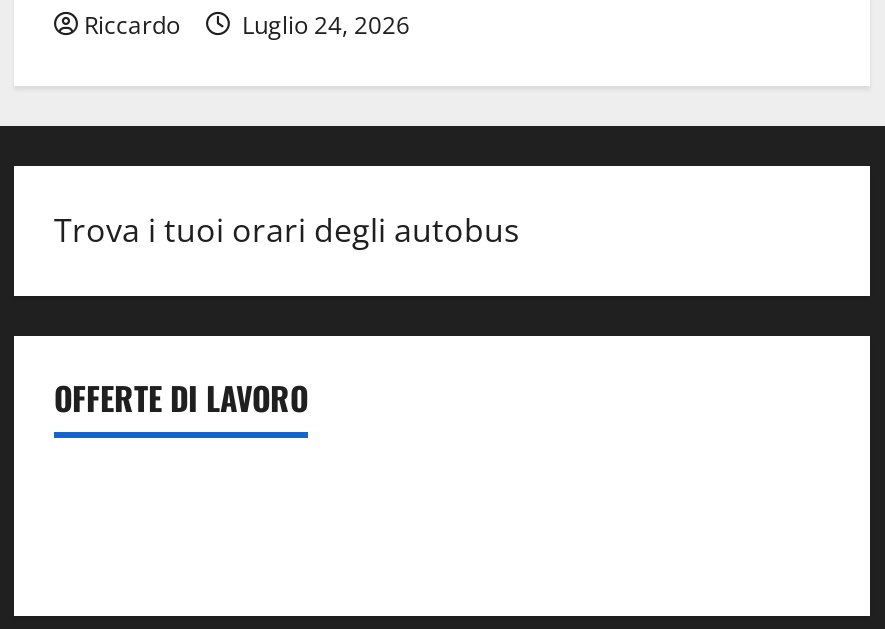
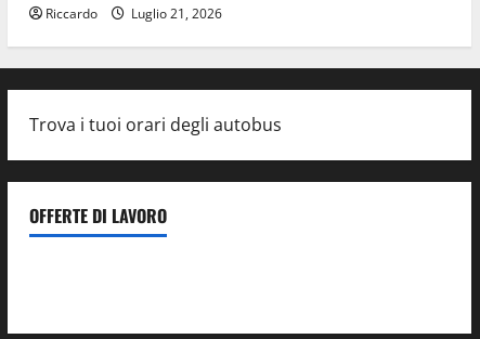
[84,8,410,42] Riccardo Luglio 24, 2026 -> [46,5,222,23] Riccardo Luglio 21, 2026

